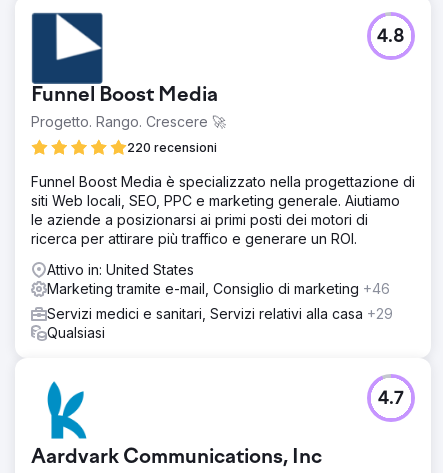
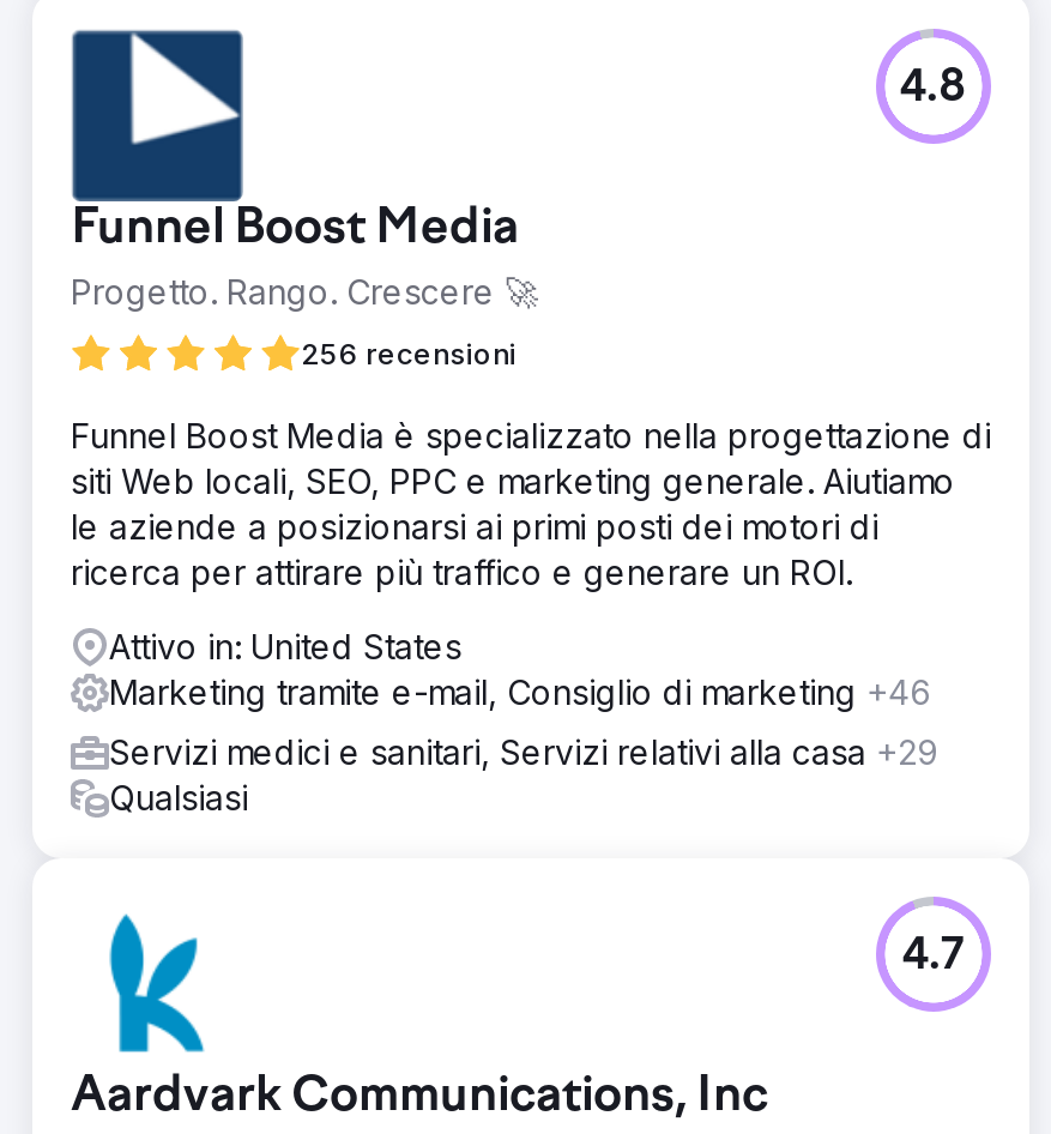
[127,140,217,155] 220 recensioni -> [301,335,517,371] 256 recensioni

